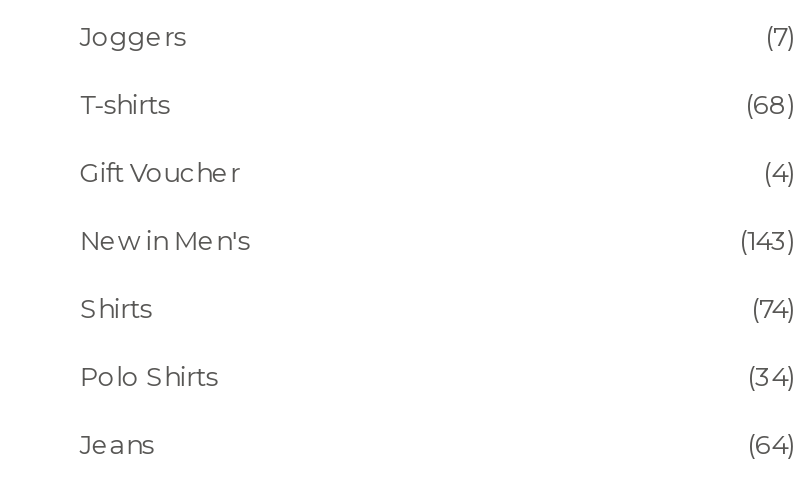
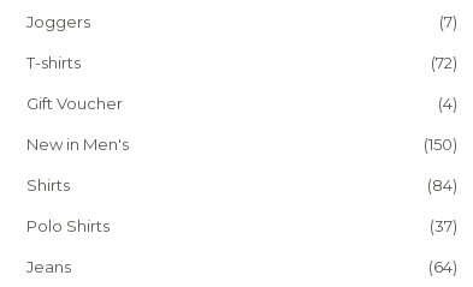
[745,88,795,120] (68) -> [431,53,457,72] (72)
[739,224,795,256] (143) -> [424,134,457,154] (150)
[751,292,795,324] (74) -> [427,175,457,195] (84)
[747,360,795,392] (34) -> [430,216,457,235] (37)

